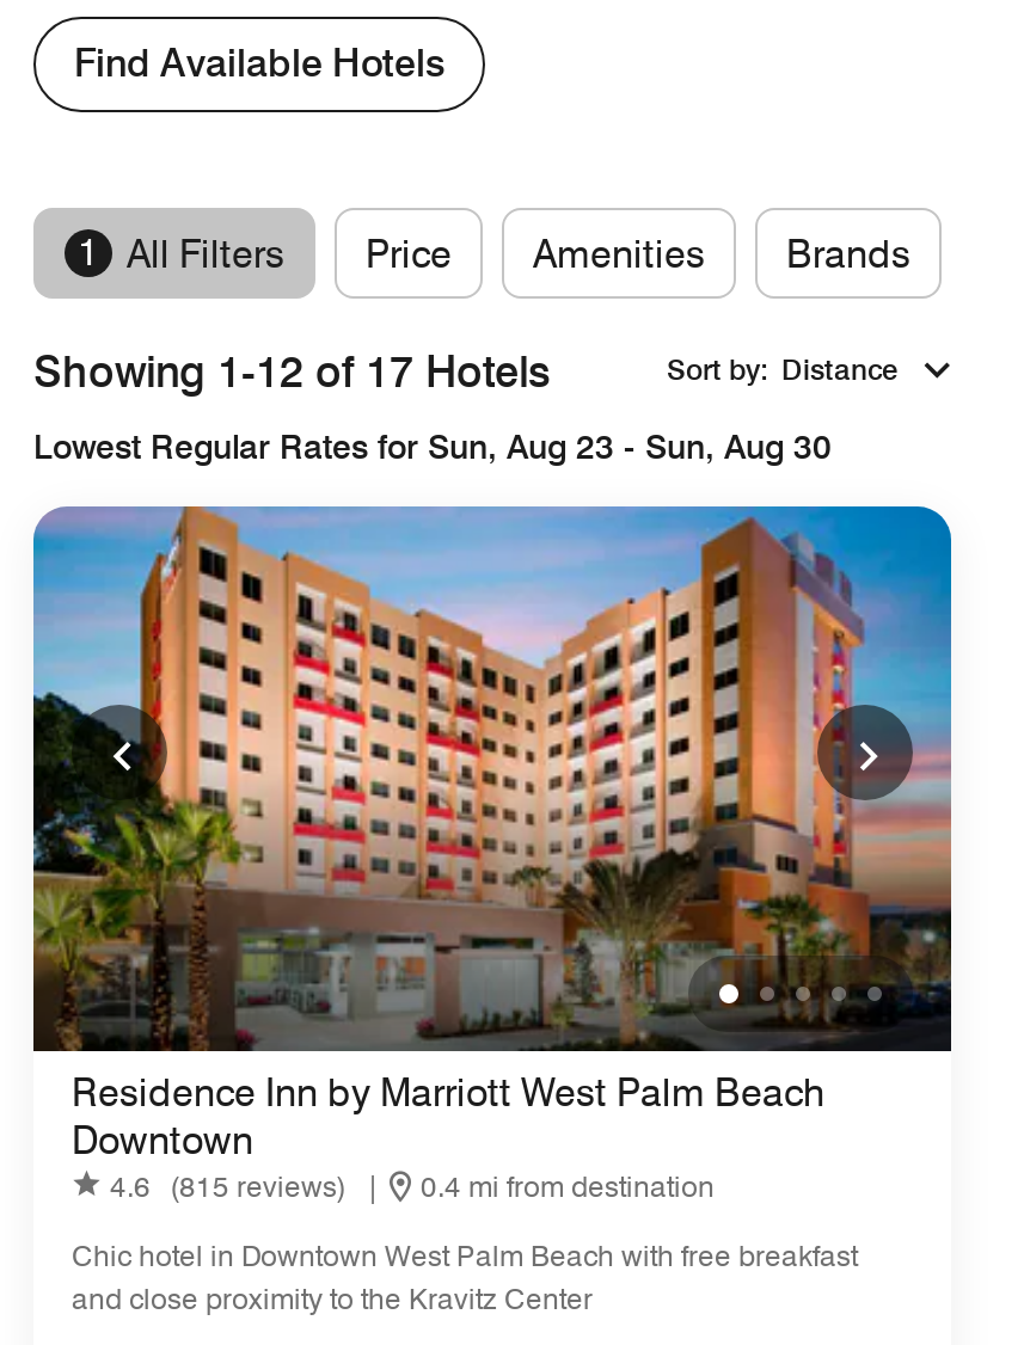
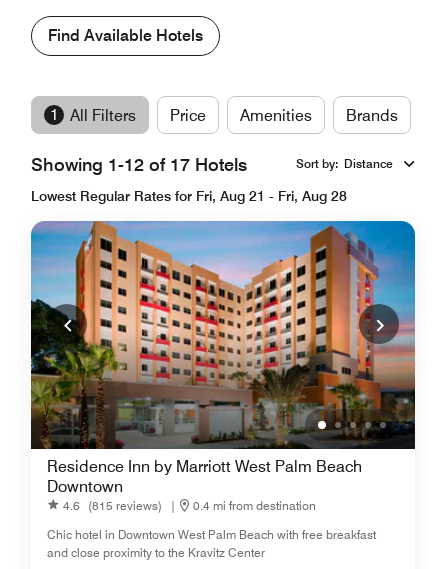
[33,428,832,466] Lowest Regular Rates for Sun, Aug 23 - Sun, Aug 30 -> [31,188,347,204] Lowest Regular Rates for Fri, Aug 21 - Fri, Aug 28

